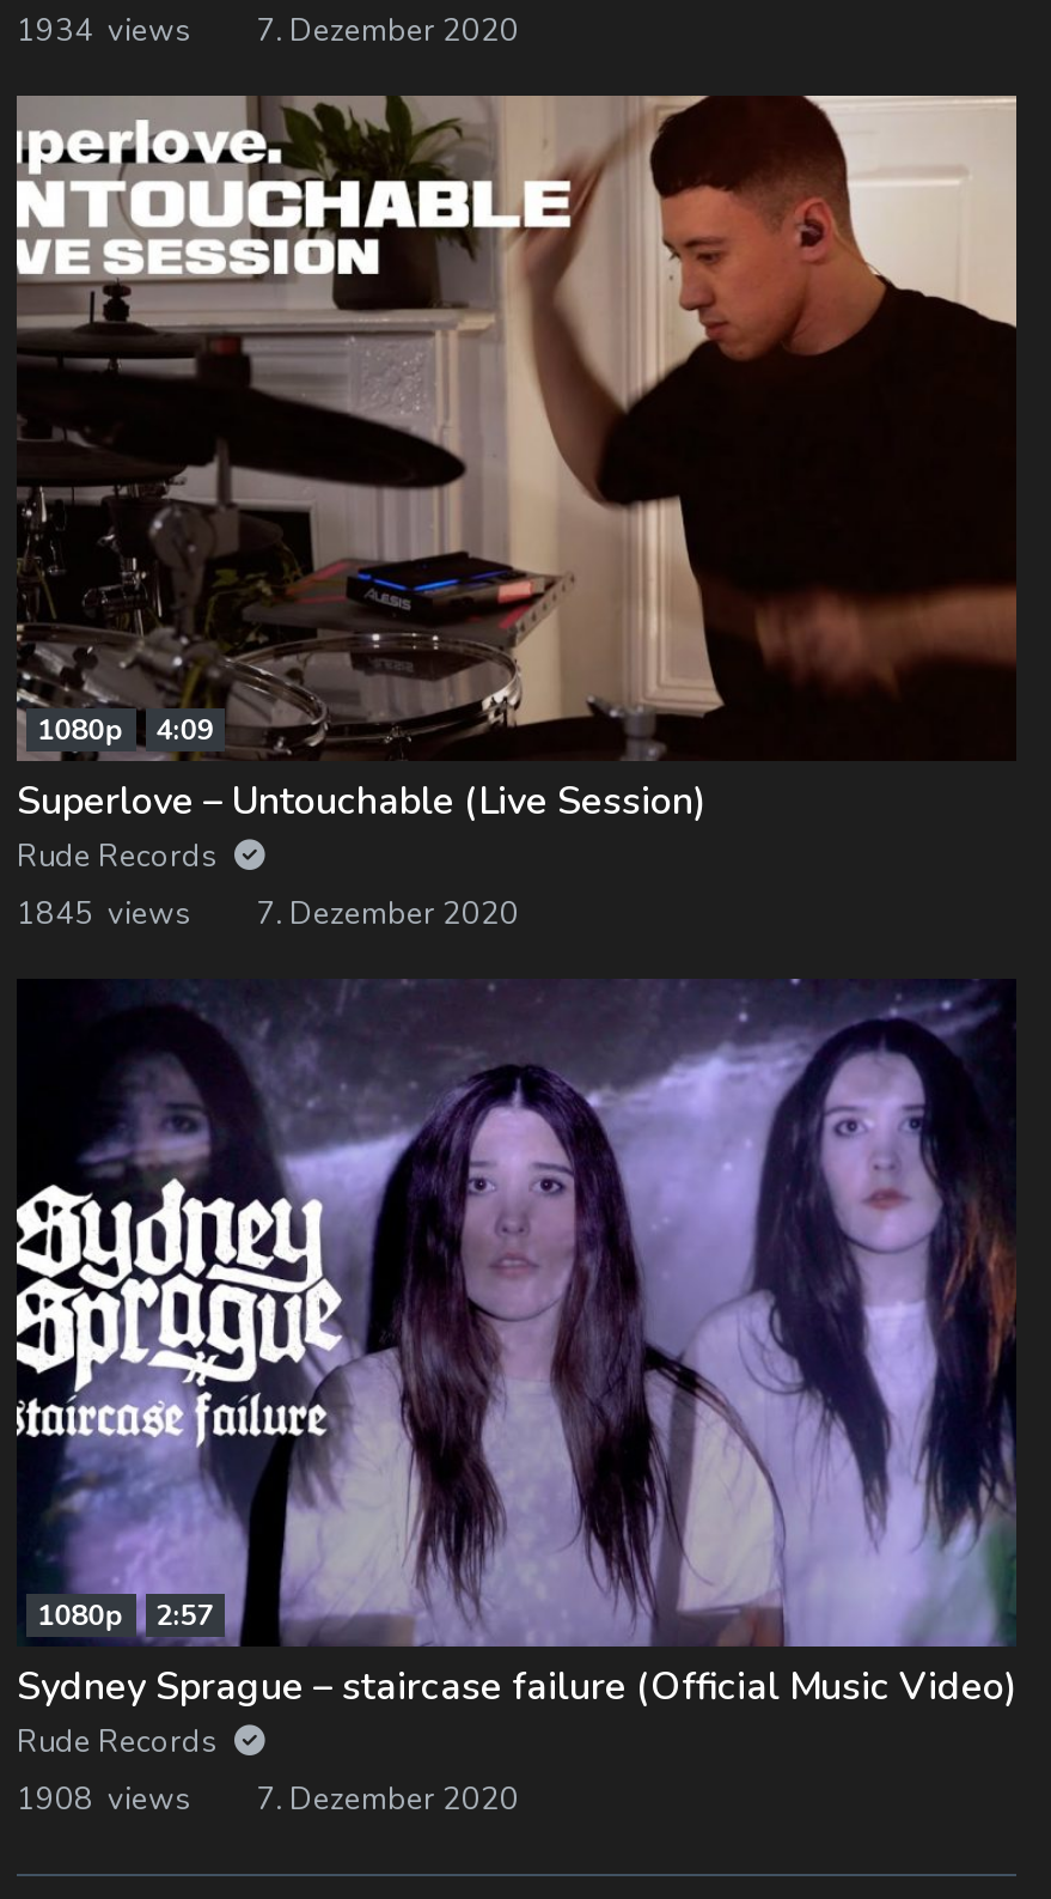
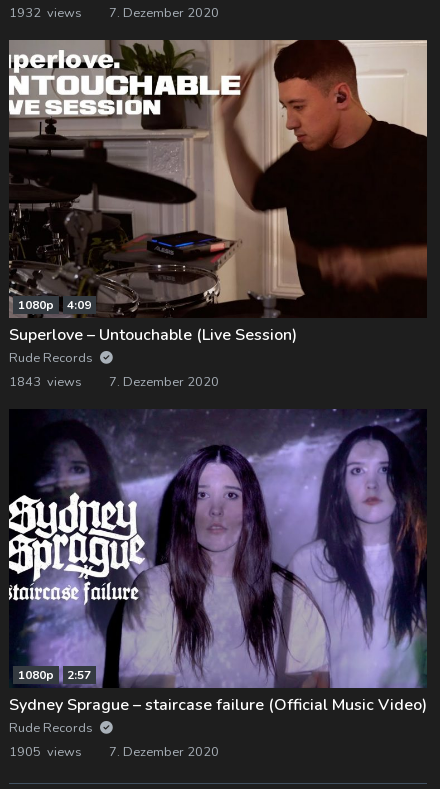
[17,9,519,52] 1934 views 7. Dezember 2020 -> [9,4,219,22] 1932 views 7. Dezember 2020
[17,893,519,936] 1845 views 7. Dezember 2020 -> [9,373,219,391] 1843 views 7. Dezember 2020
[17,1778,519,1821] 1908 views 7. Dezember 2020 -> [9,743,219,761] 1905 views 7. Dezember 2020

